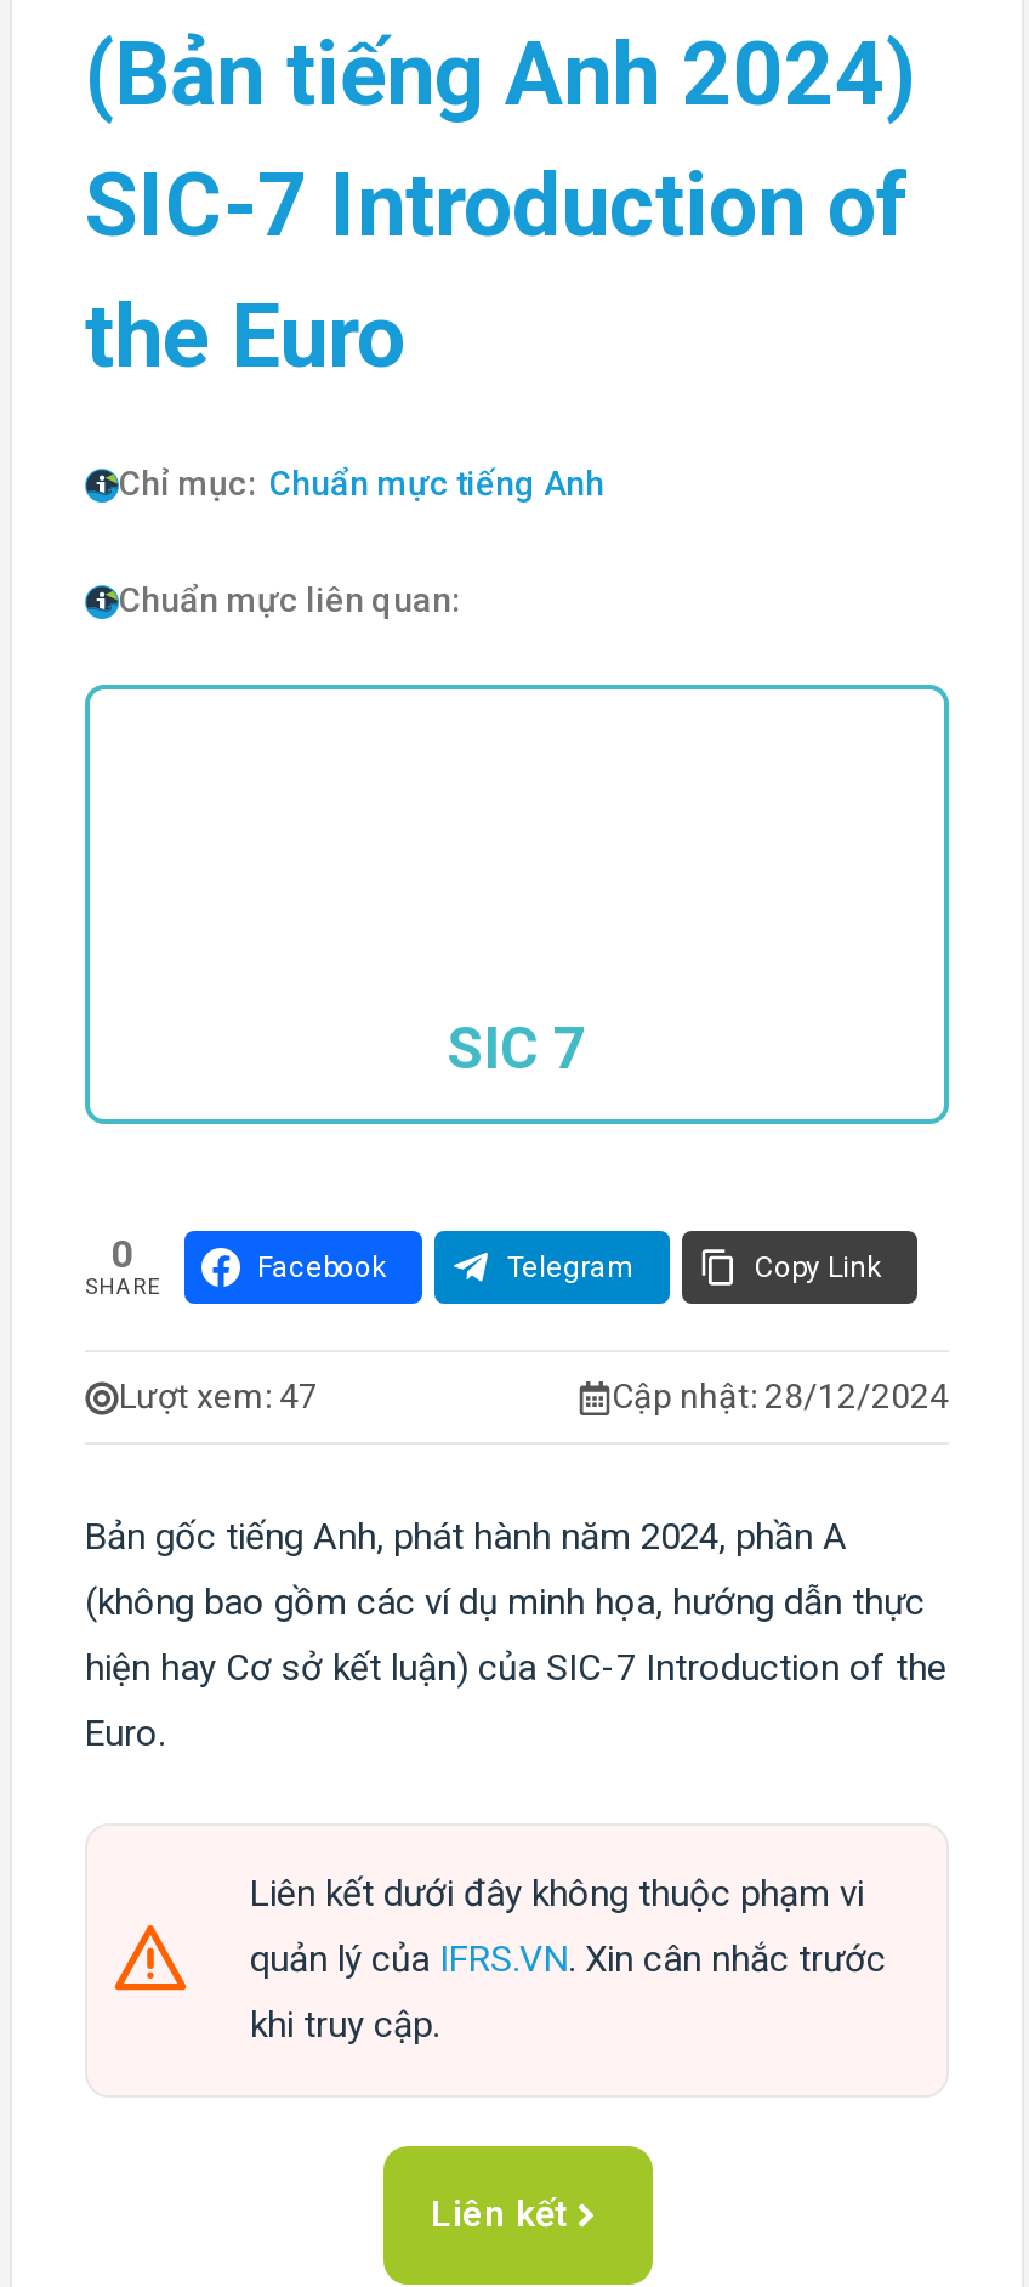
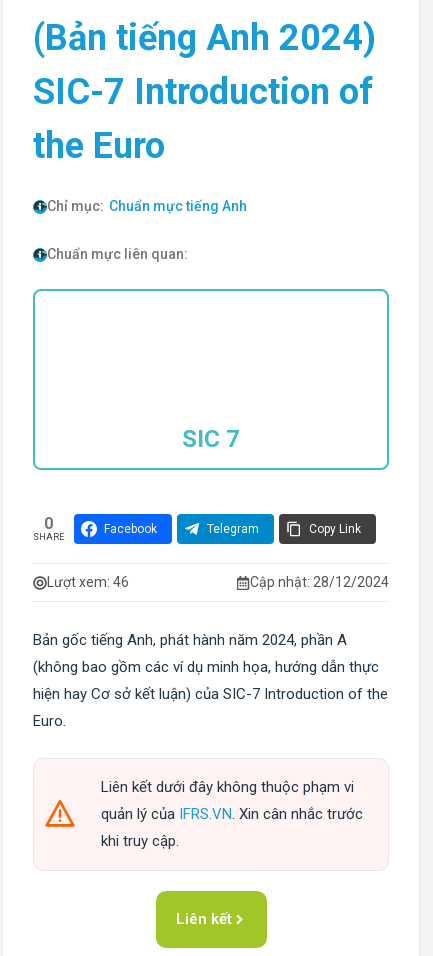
[119,1377,318,1416] Lượt xem: 47 -> [47,574,129,590] Lượt xem: 46

